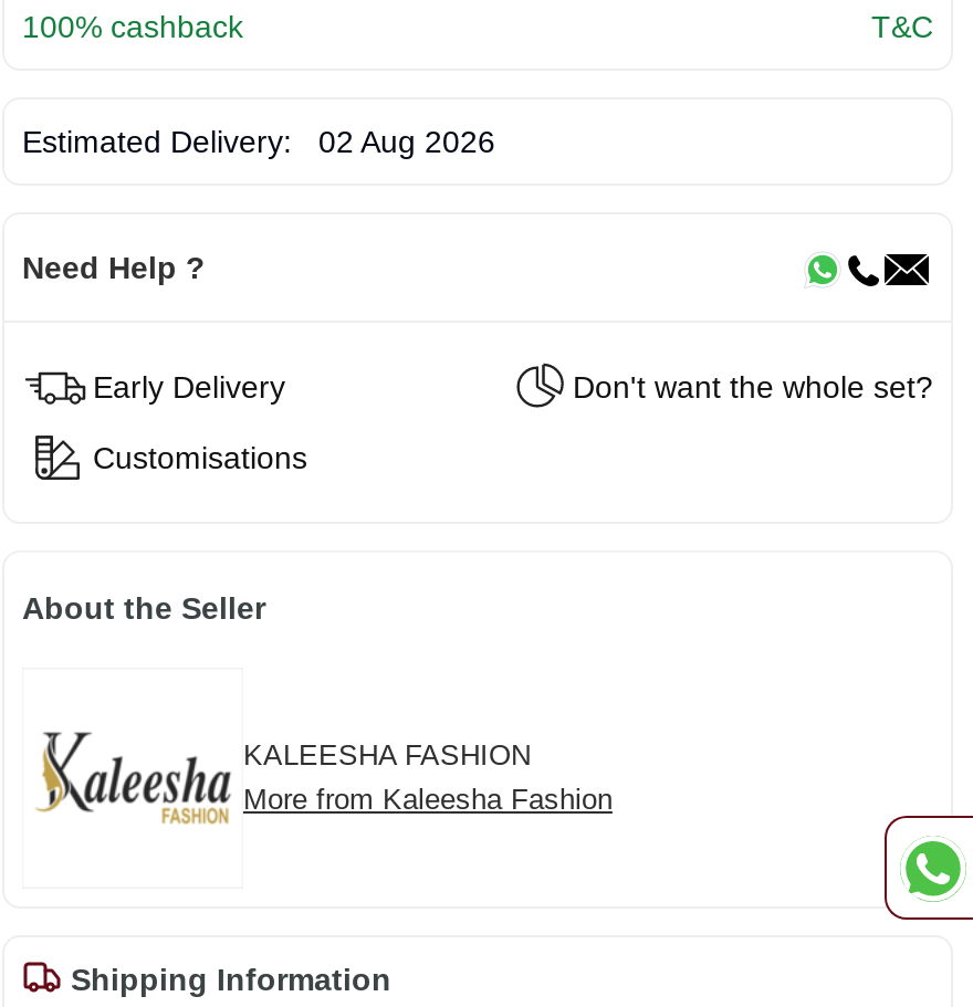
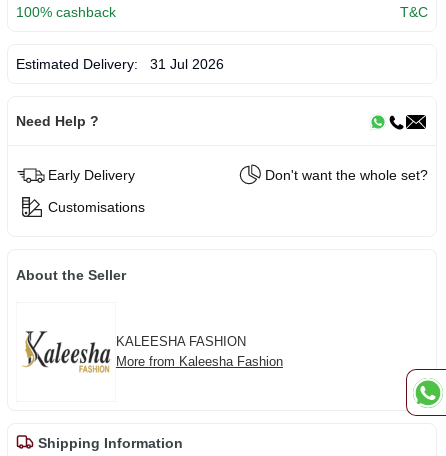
[22,124,495,160] Estimated Delivery: 02 Aug 2026 -> [16,56,224,72] Estimated Delivery: 31 Jul 2026

